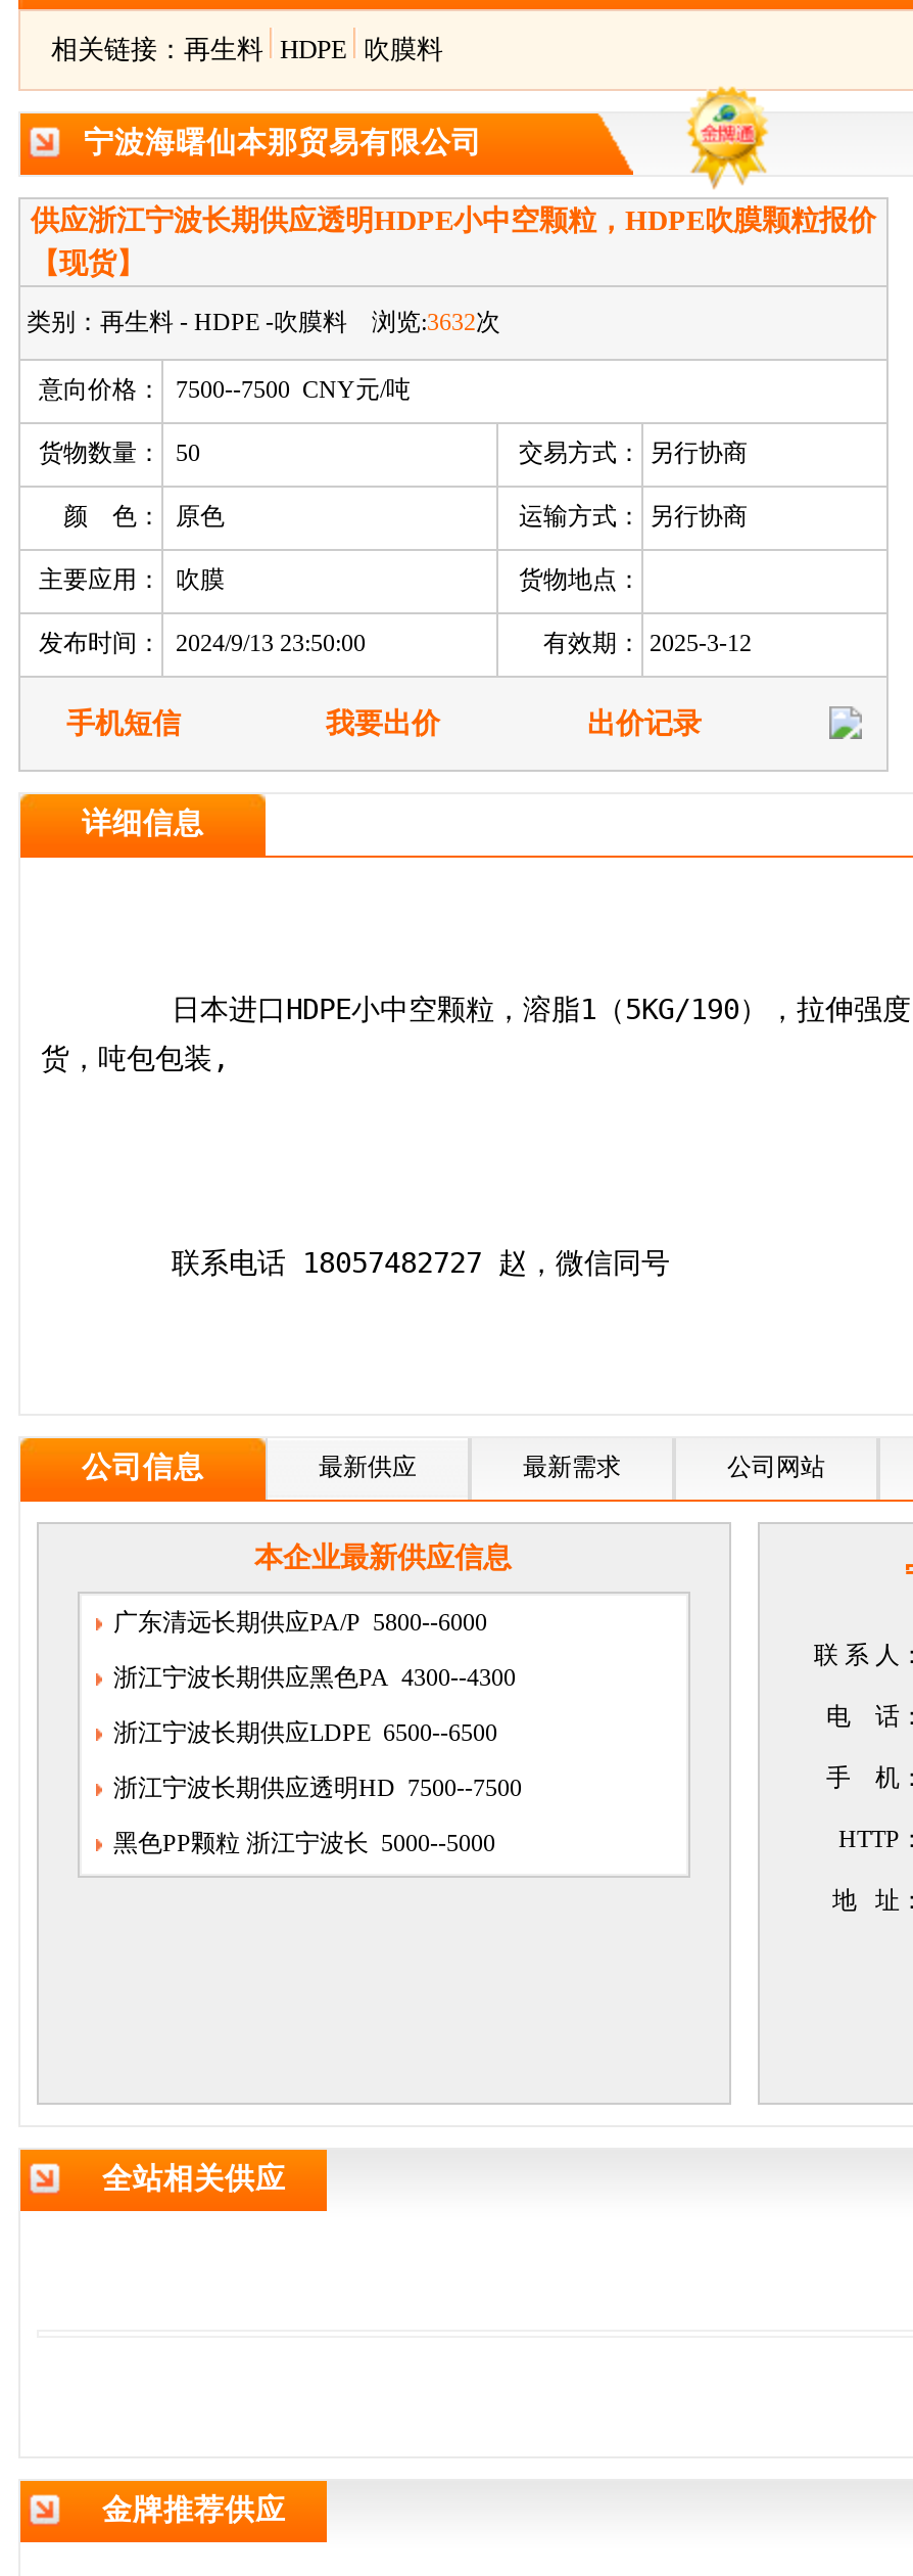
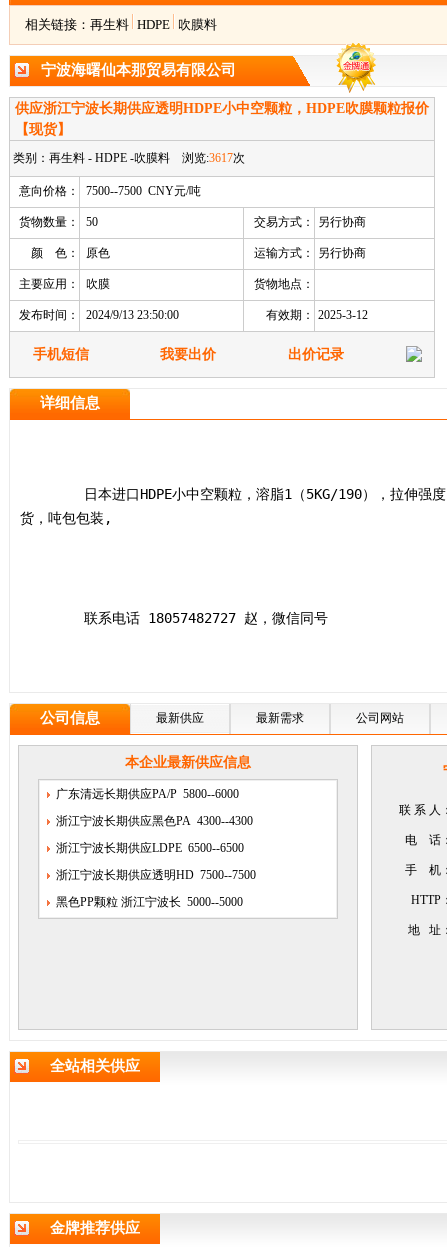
[20,308,500,336] 类别：再生料 - HDPE -吹膜料 浏览:3632次 -> [10,151,245,165] 类别：再生料 - HDPE -吹膜料 浏览:3617次

